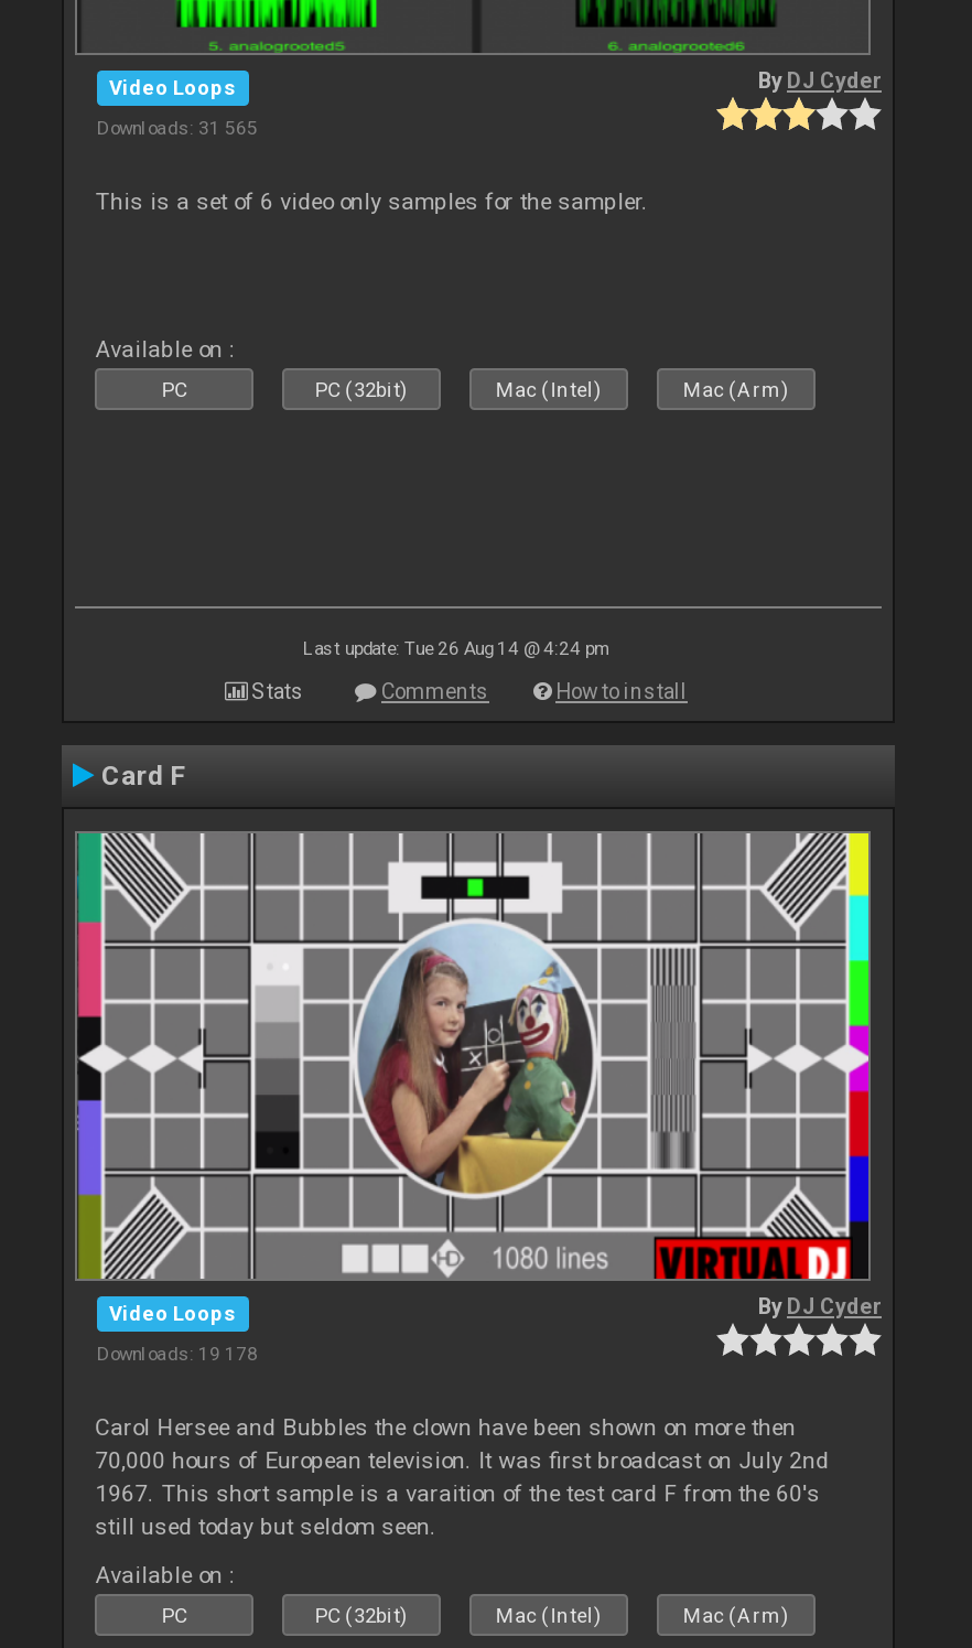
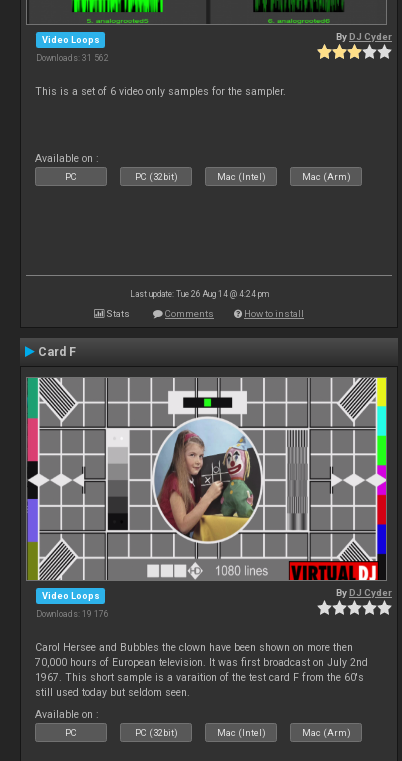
[97,116,258,138] Downloads: 31 565 -> [36,53,109,63] Downloads: 31 562
[97,1342,258,1364] Downloads: 19 178 -> [36,609,109,619] Downloads: 19 176

